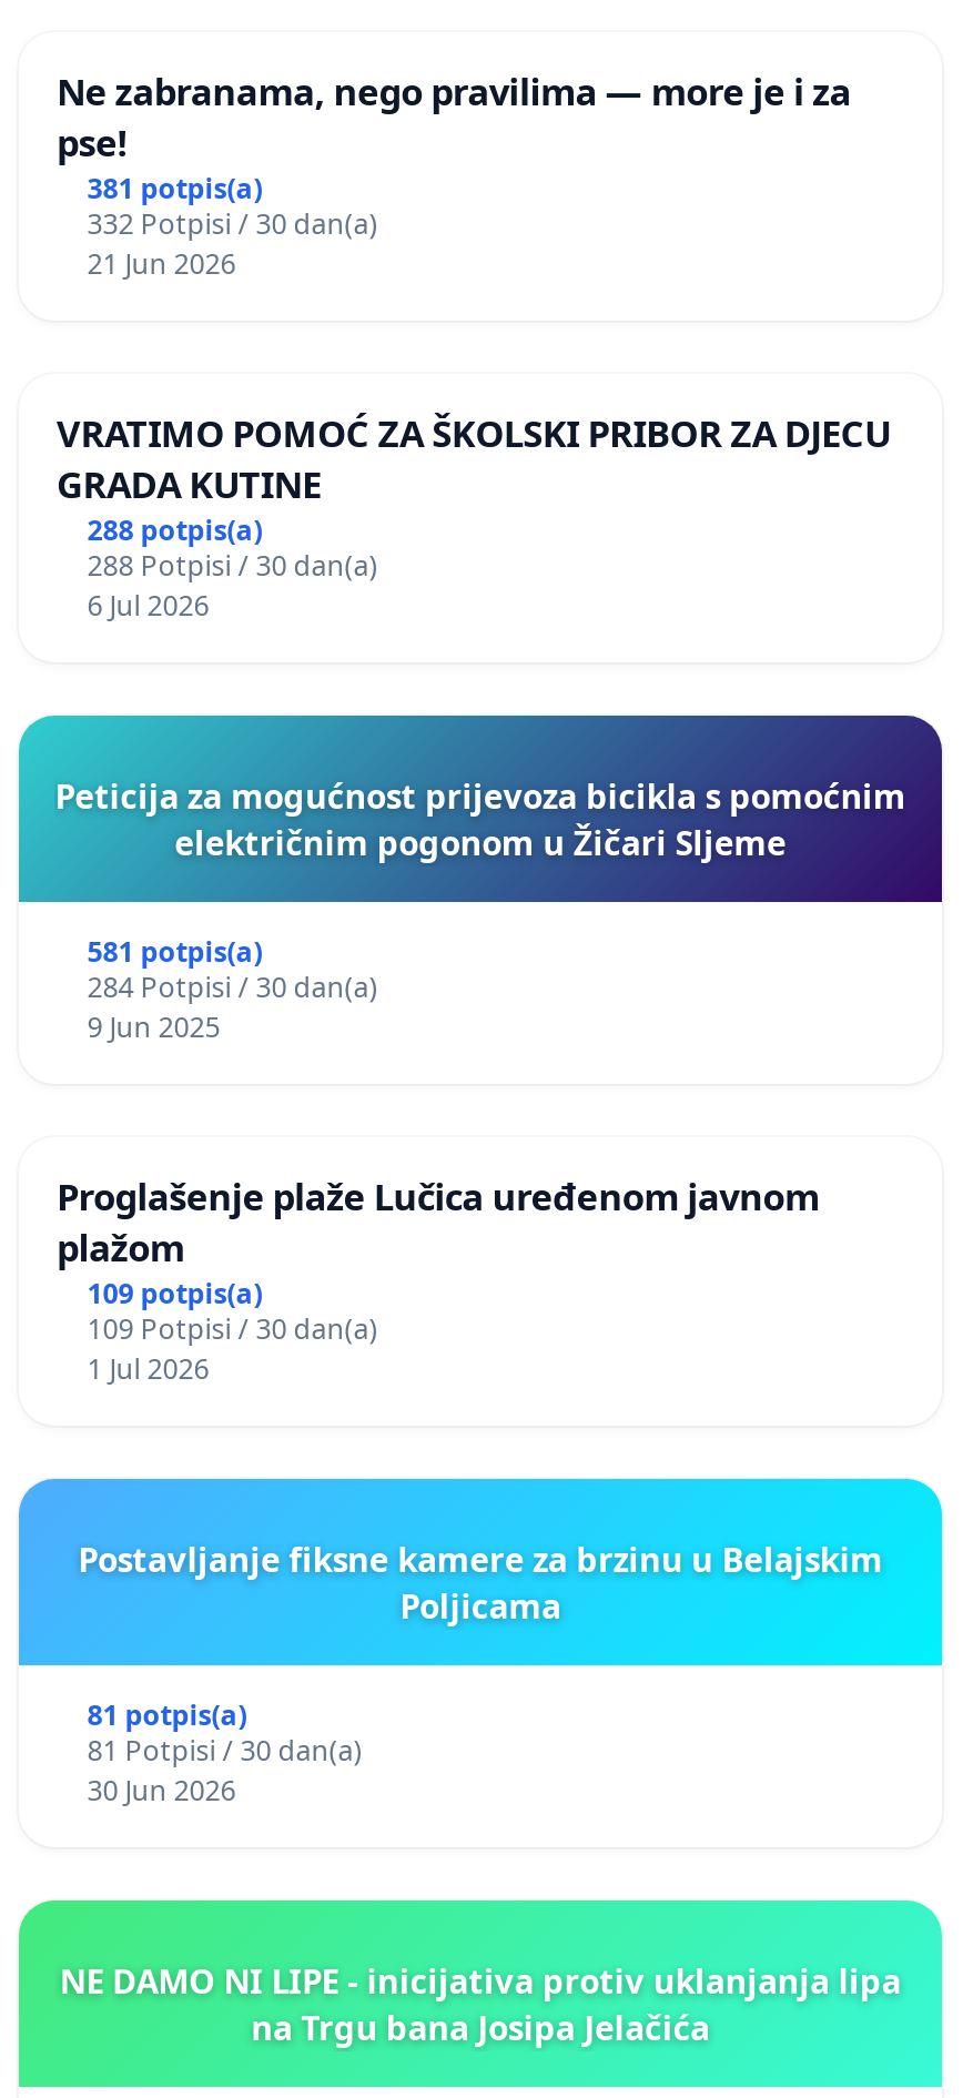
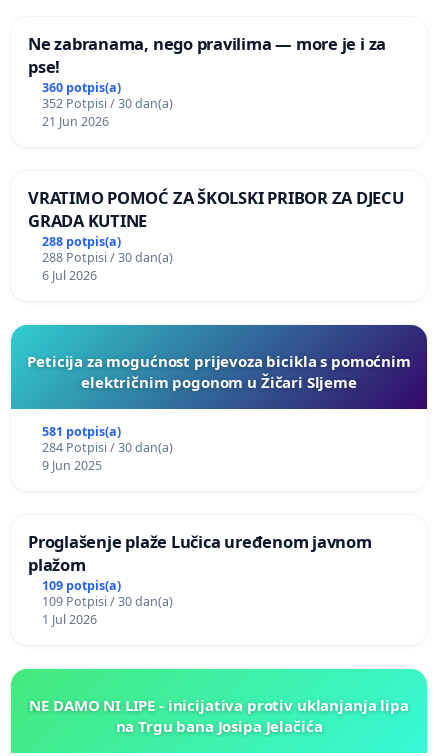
[87,170,262,208] 381 potpis(a) -> [42,79,121,96] 360 potpis(a)
[87,205,378,243] 332 Potpisi / 30 dan(a) -> [42,95,173,112] 352 Potpisi / 30 dan(a)
[17,1477,942,1809] [image] | Postavljanje fiksne kamere za brzinu u Belajskim | Poljicama | 81 potpis(a) | 81 Potpisi / 30 dan(a) | 30 Jun 2026 -> none

